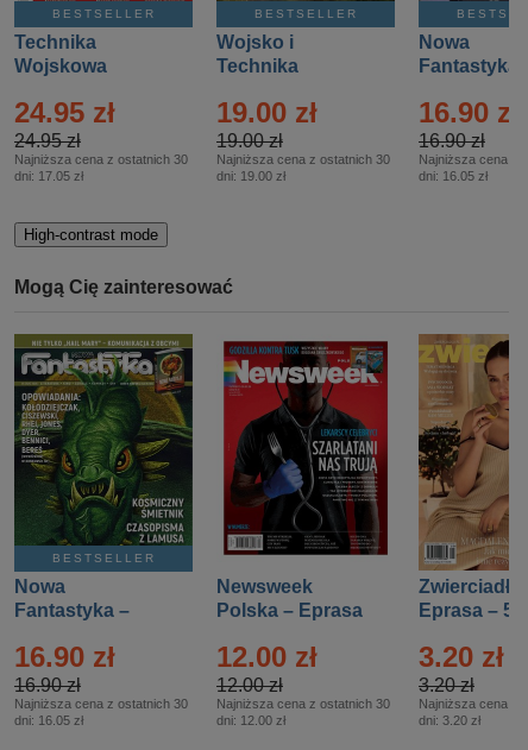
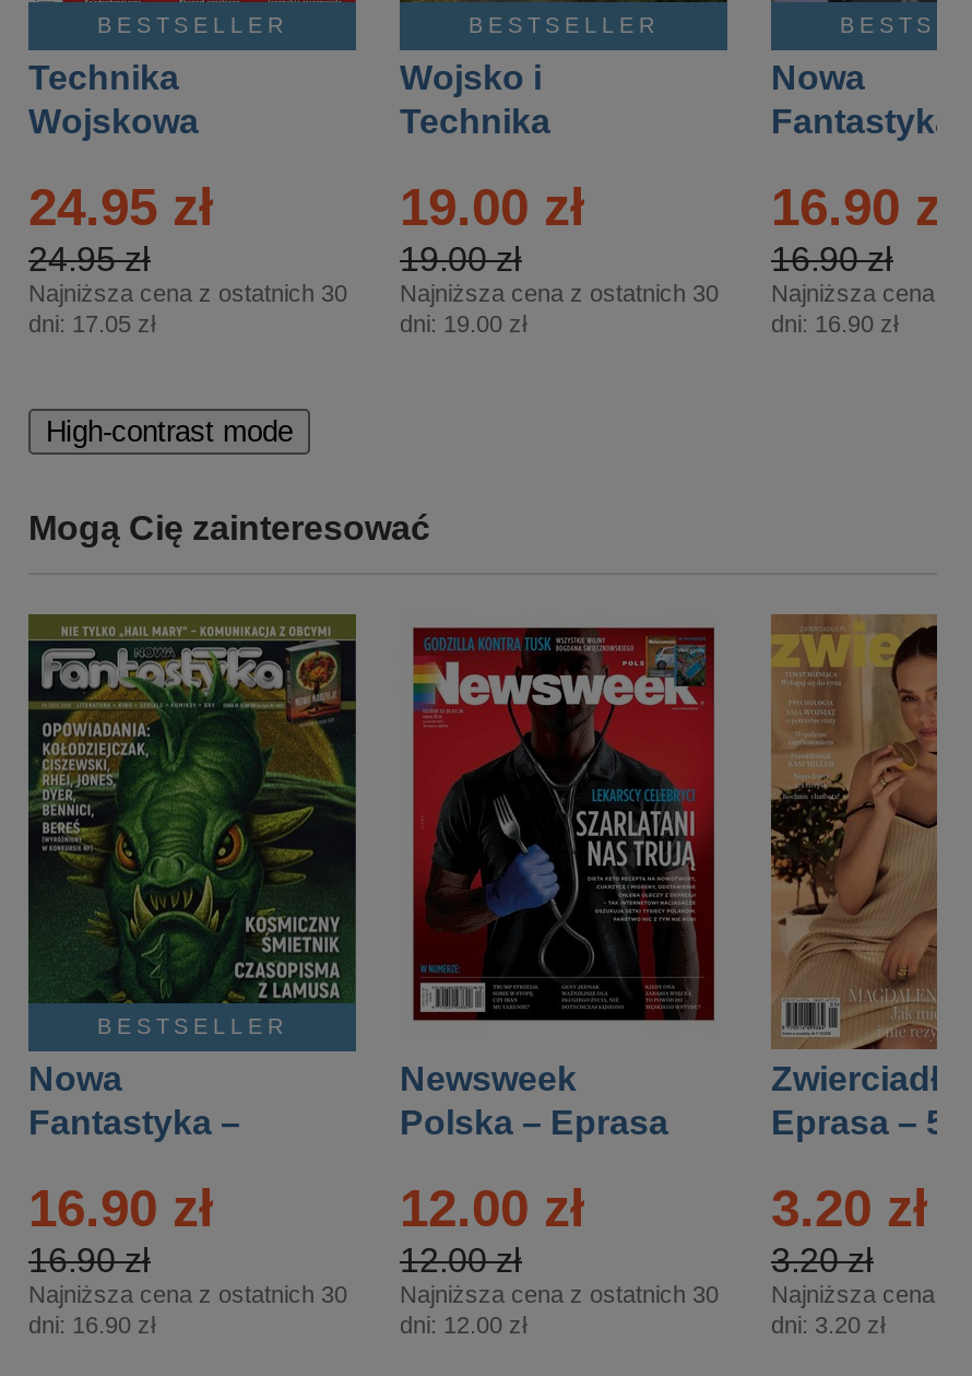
[419,169,488,183] dni: 16.05 zł -> [771,310,898,337] dni: 16.90 zł
[14,713,83,727] dni: 16.05 zł -> [28,1312,155,1338] dni: 16.90 zł

